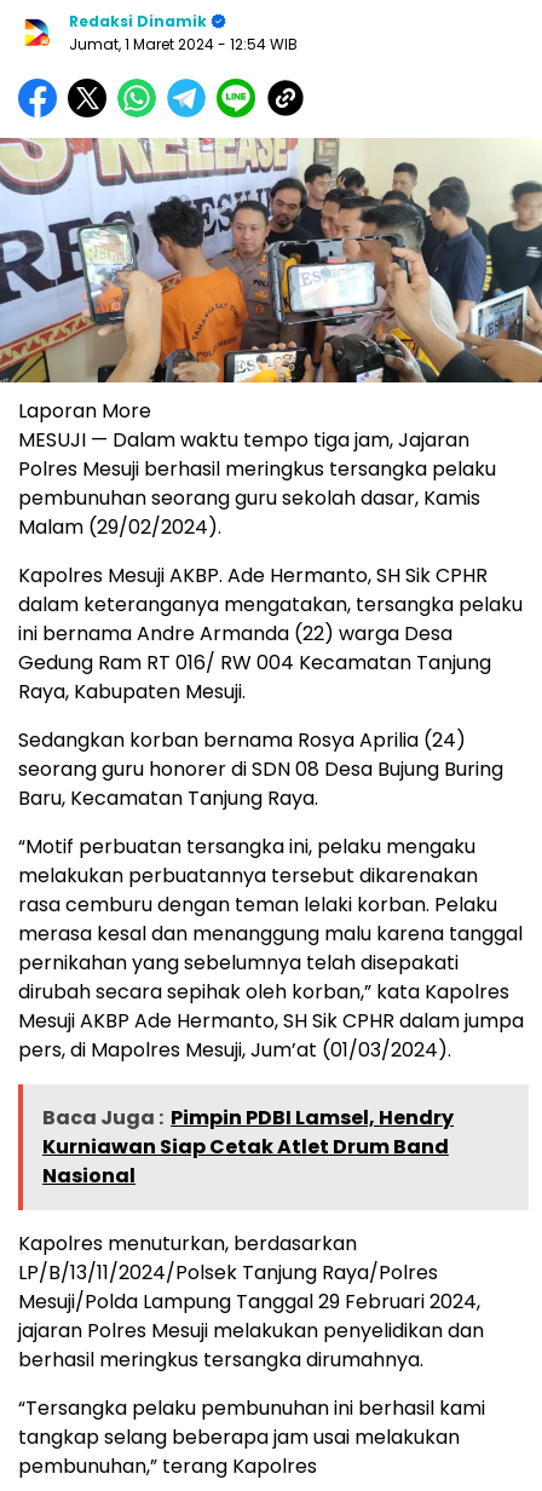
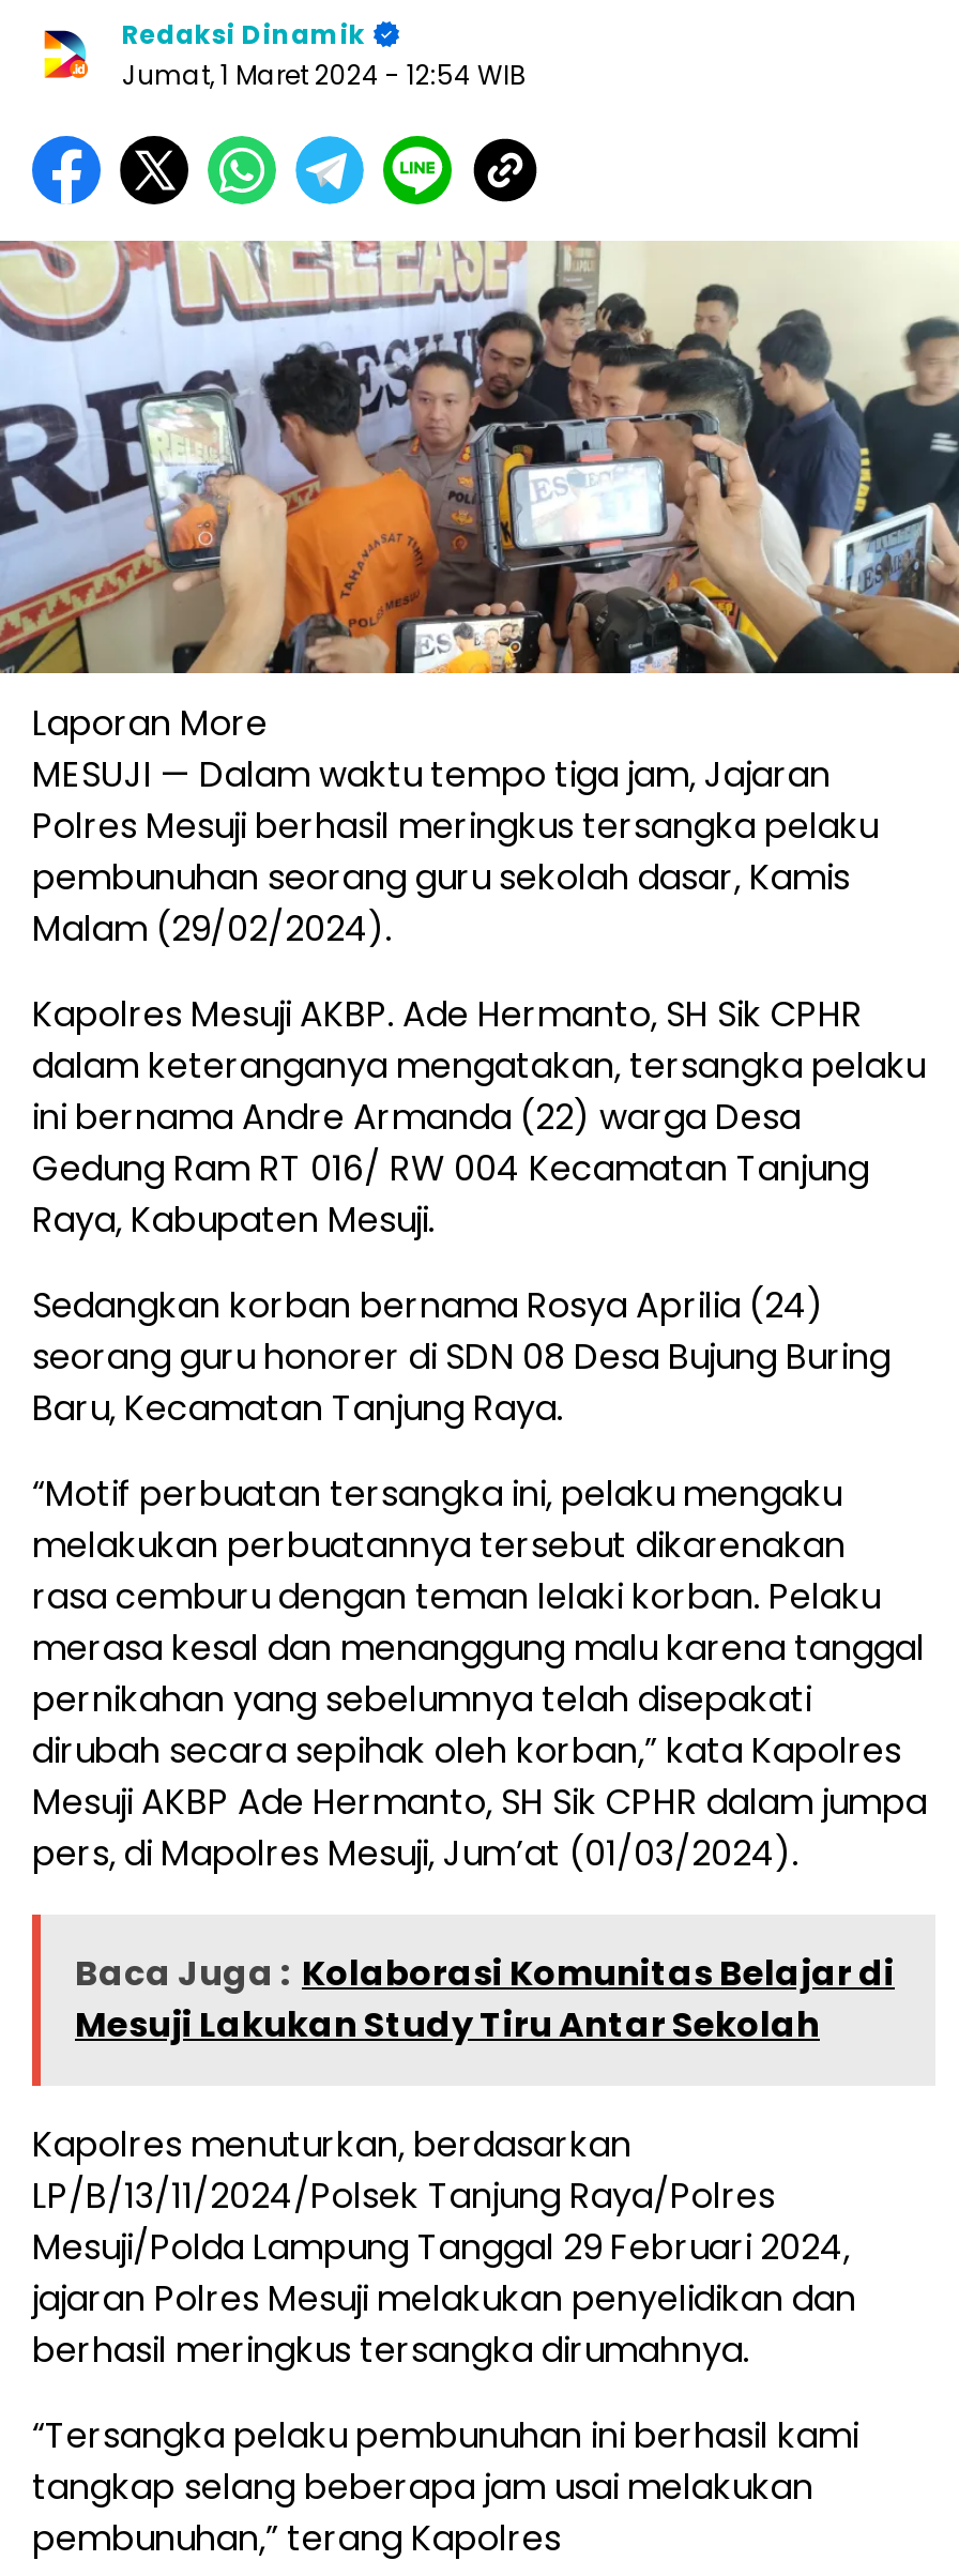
[42,1104,454,1190] Baca Juga : Pimpin PDBI Lamsel, Hendry | Kurniawan Siap Cetak Atlet Drum Band | Nasional -> [75,1949,895,2049] Baca Juga : Kolaborasi Komunitas Belajar di | Mesuji Lakukan Study Tiru Antar Sekolah

